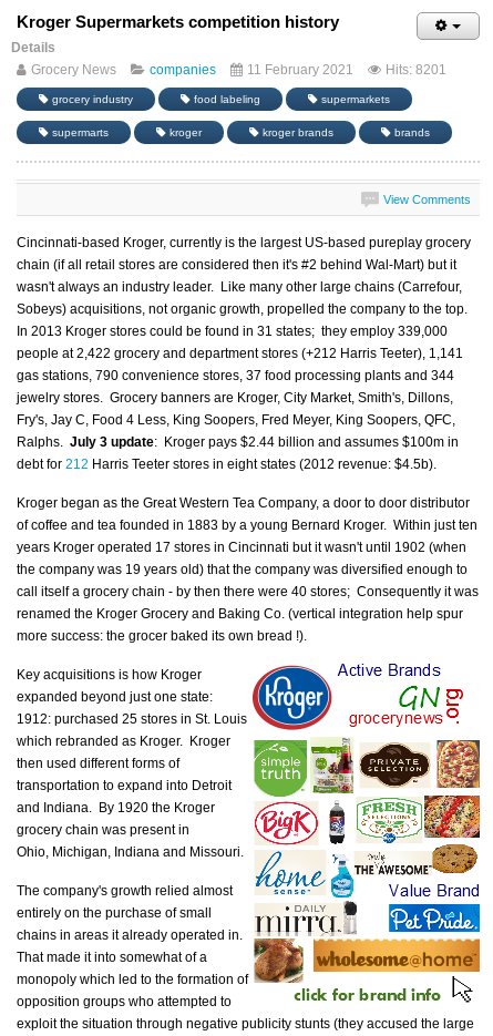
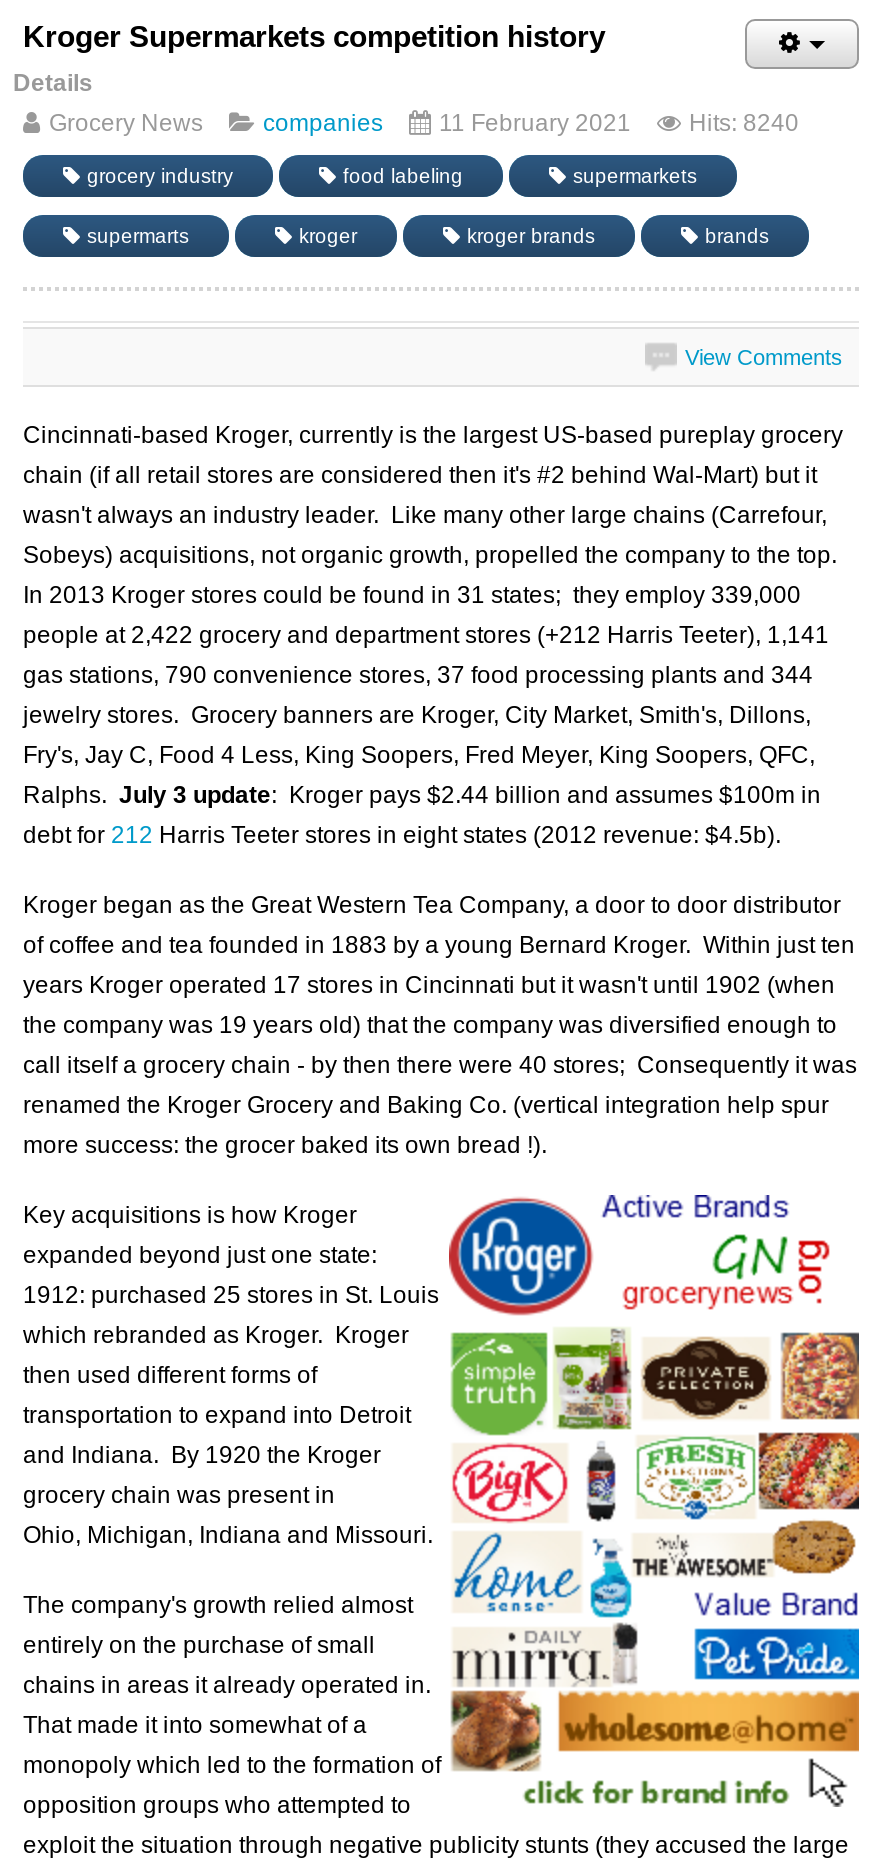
[386,62,446,78] Hits: 8201 -> [689,109,799,137] Hits: 8240

